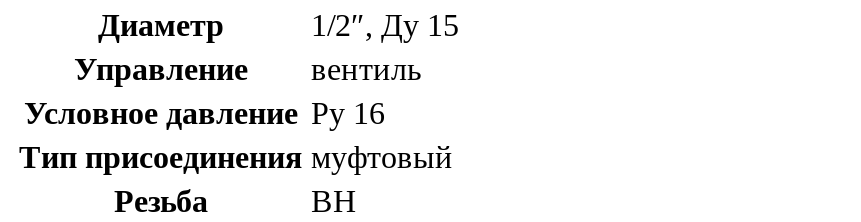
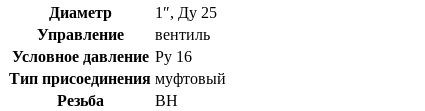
[311,7,459,41] 1/2″, Ду 15 -> [155,3,217,20] 1″, Ду 25

